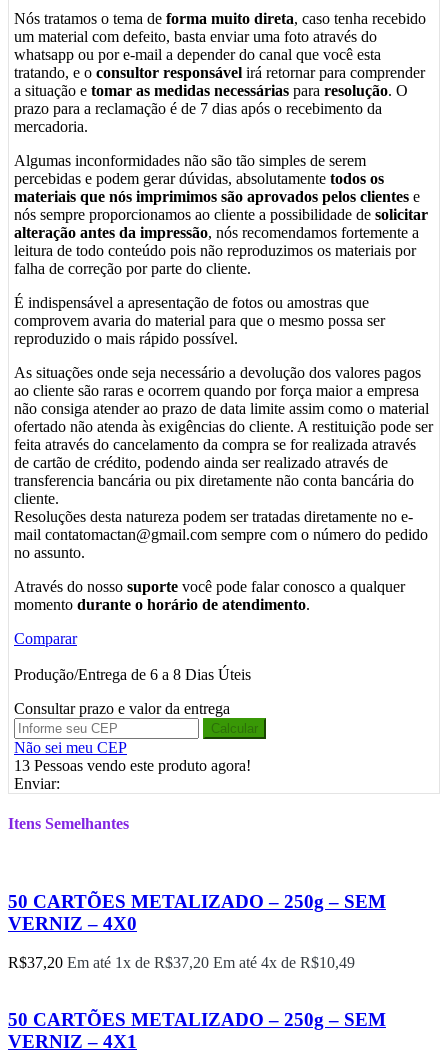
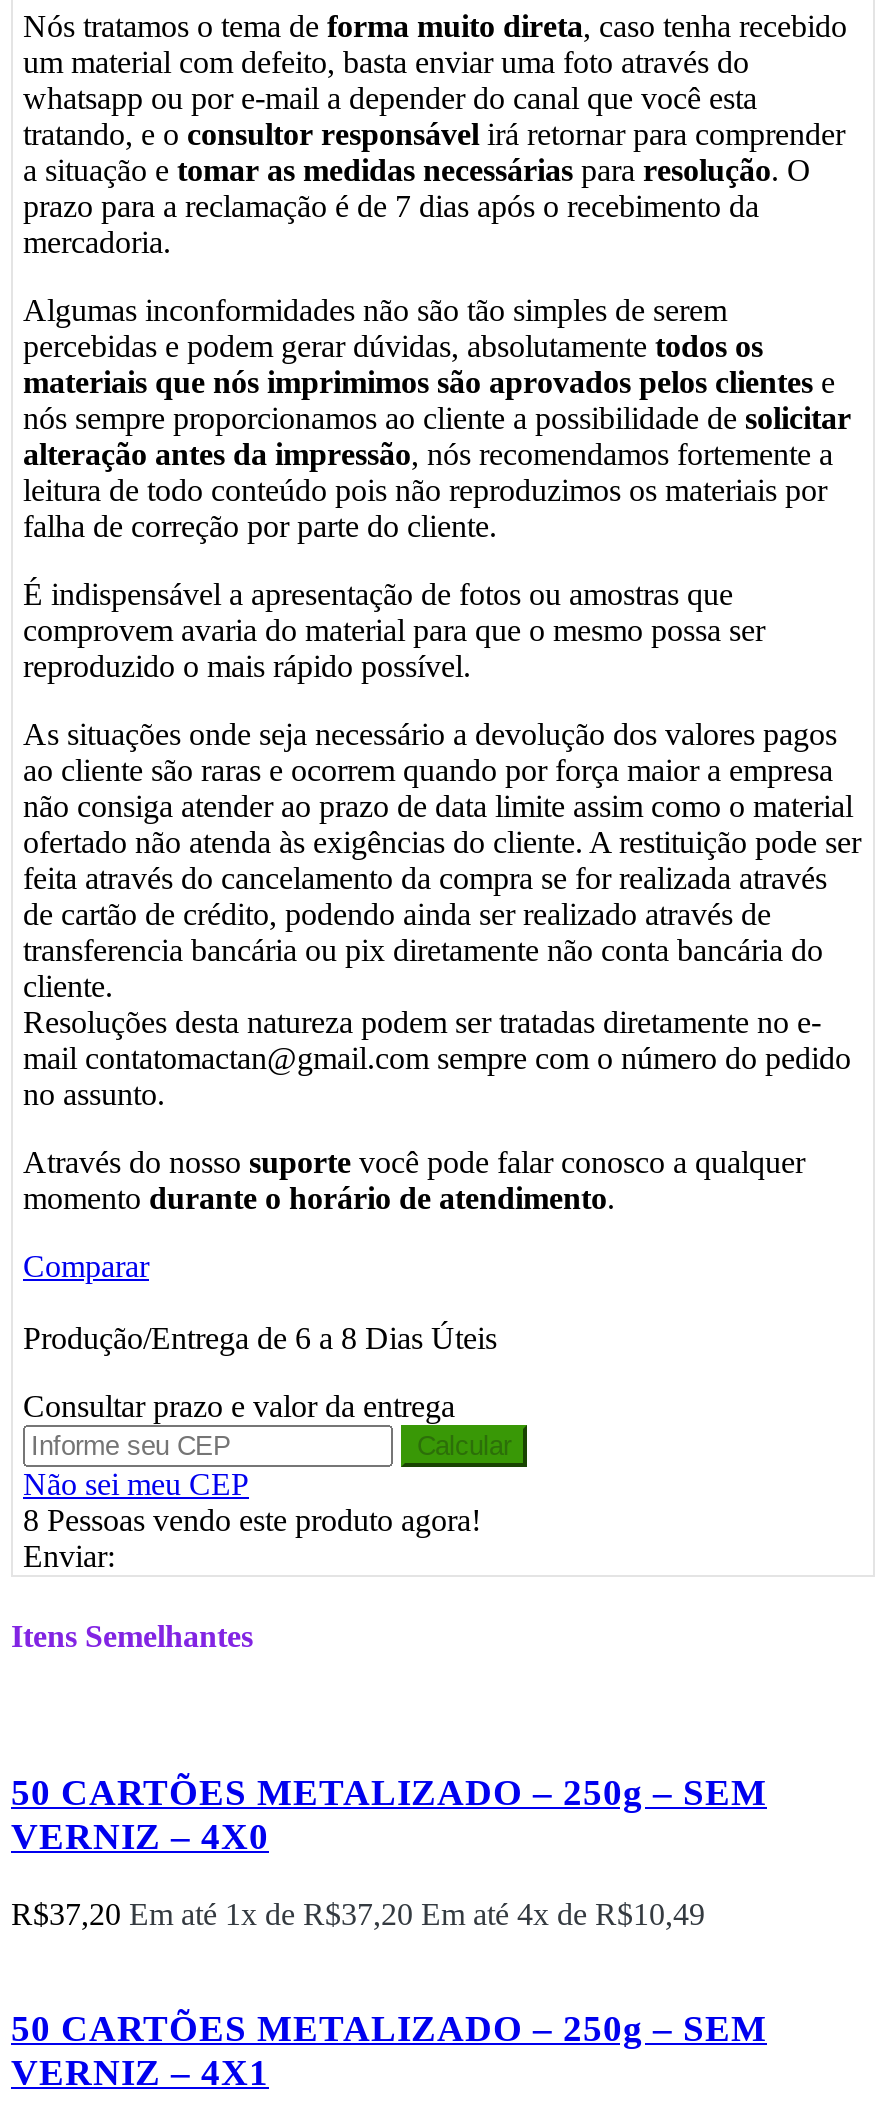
[14,757,251,774] 13 Pessoas vendo este produto agora! -> [23,1503,481,1537] 8 Pessoas vendo este produto agora!

